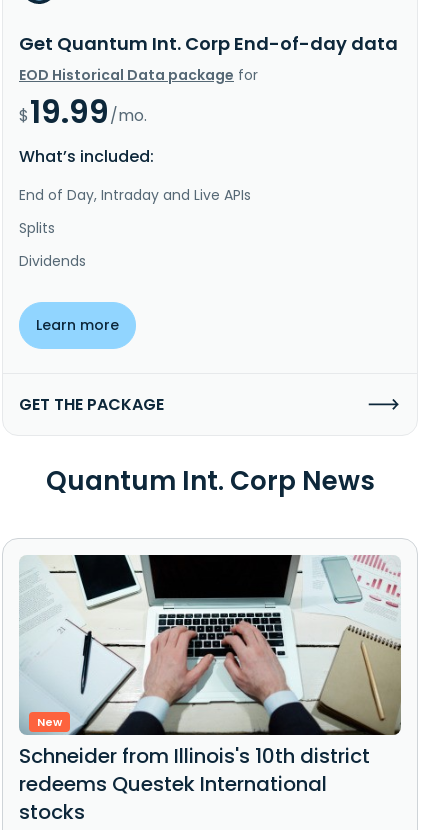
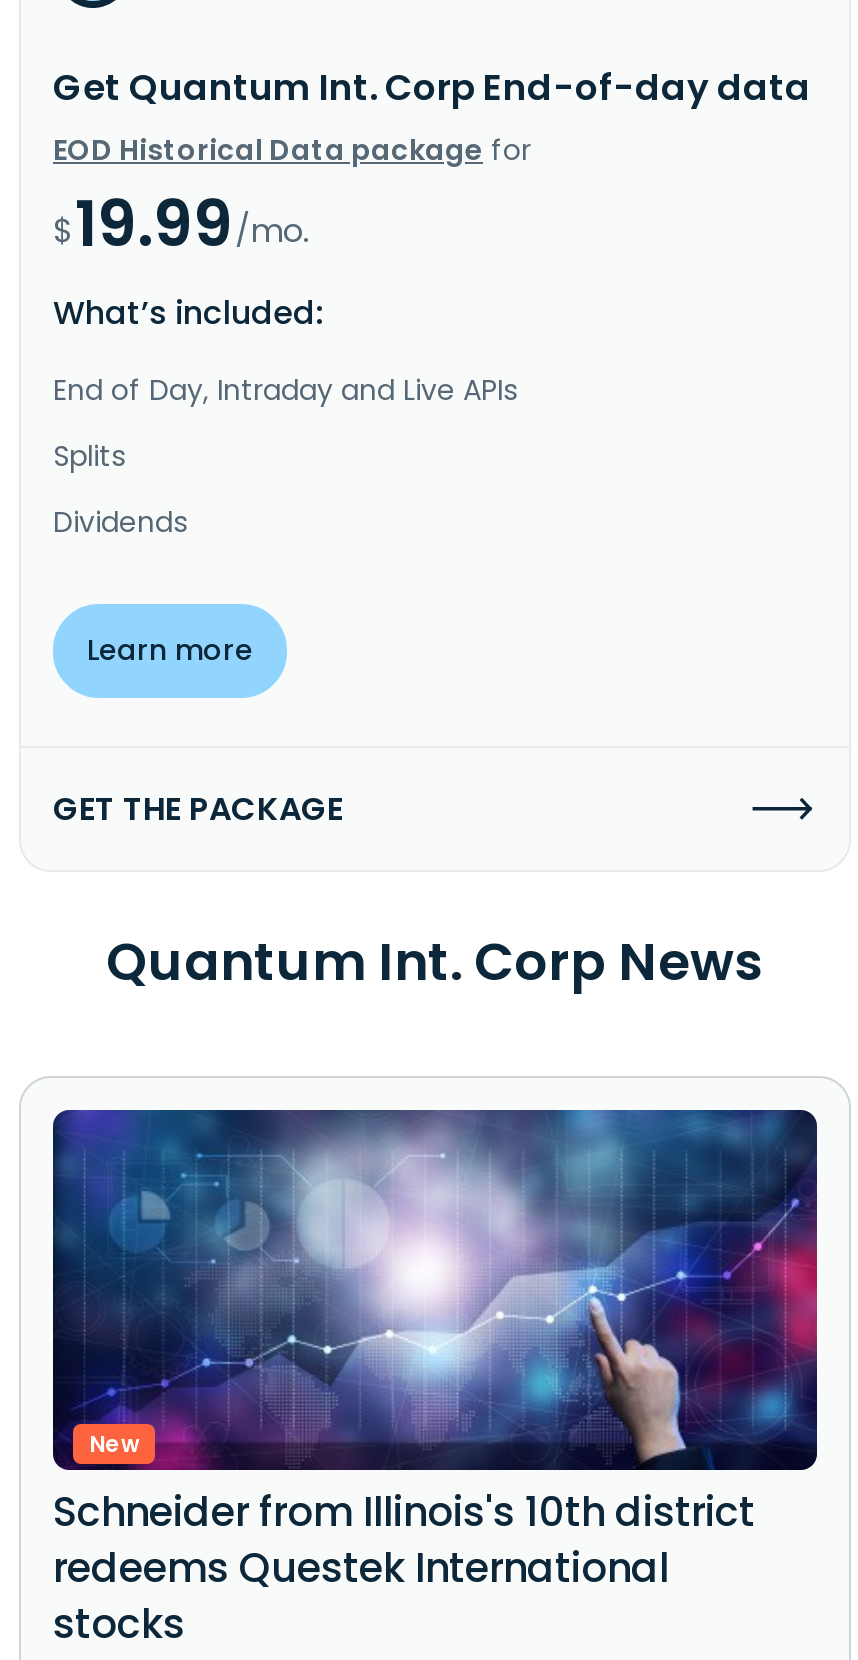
[19,554,402,736] [image] -> [51,1108,819,1472] [image]

